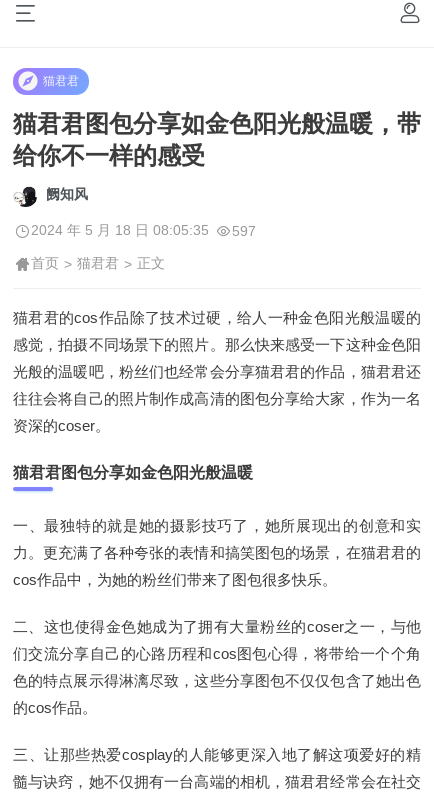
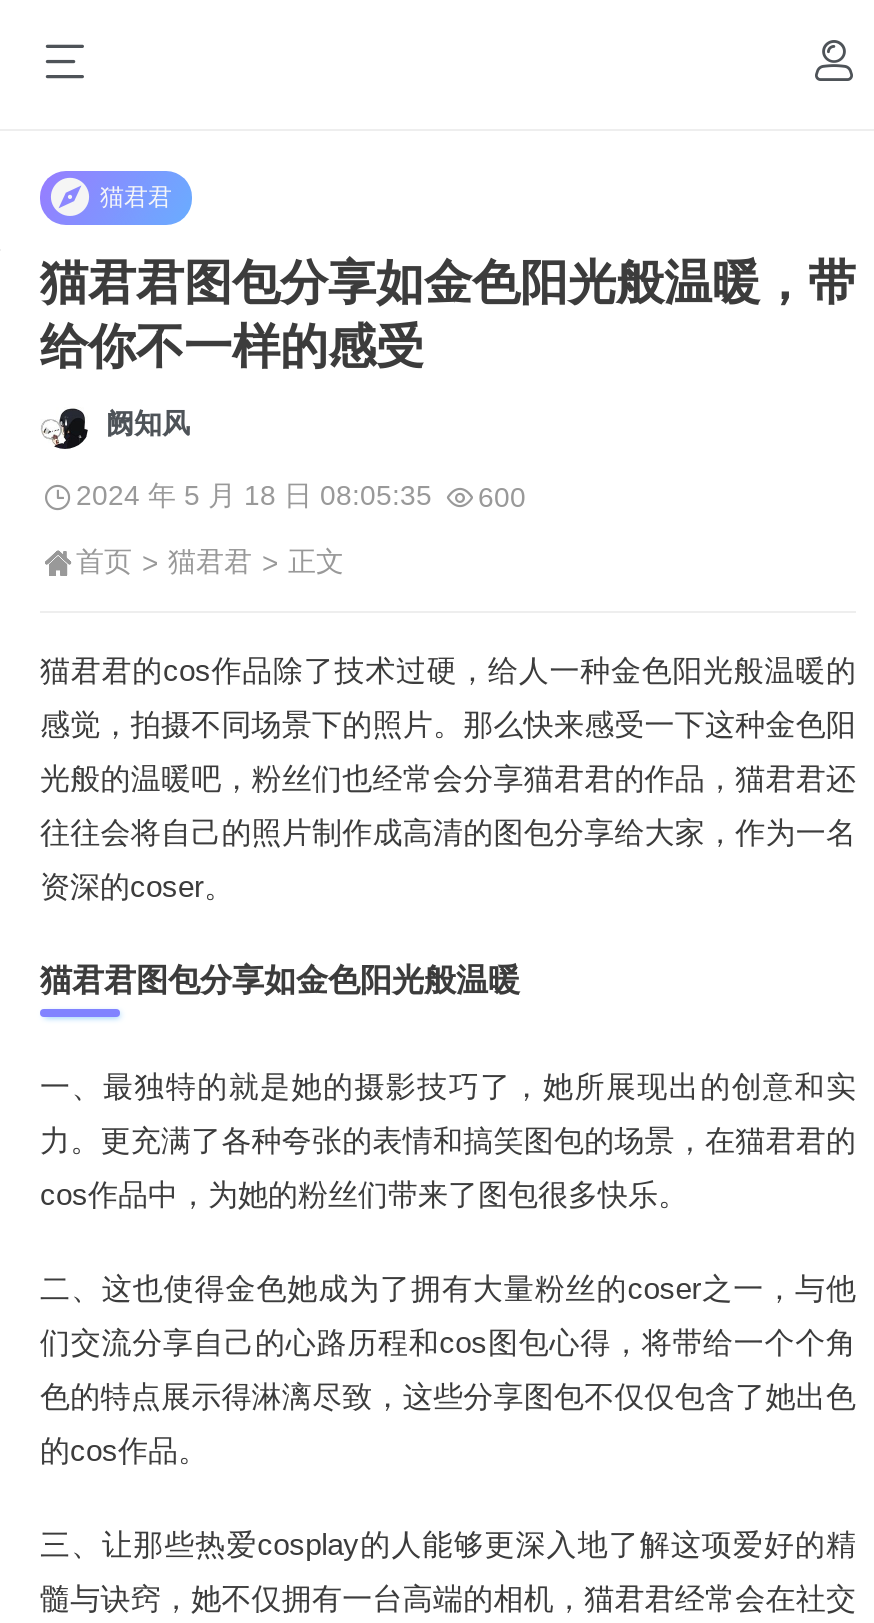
[31,222,256,239] 2024 年 5 月 18 日 08:05:35 597 -> [76,479,526,513] 2024 年 5 月 18 日 08:05:35 600

